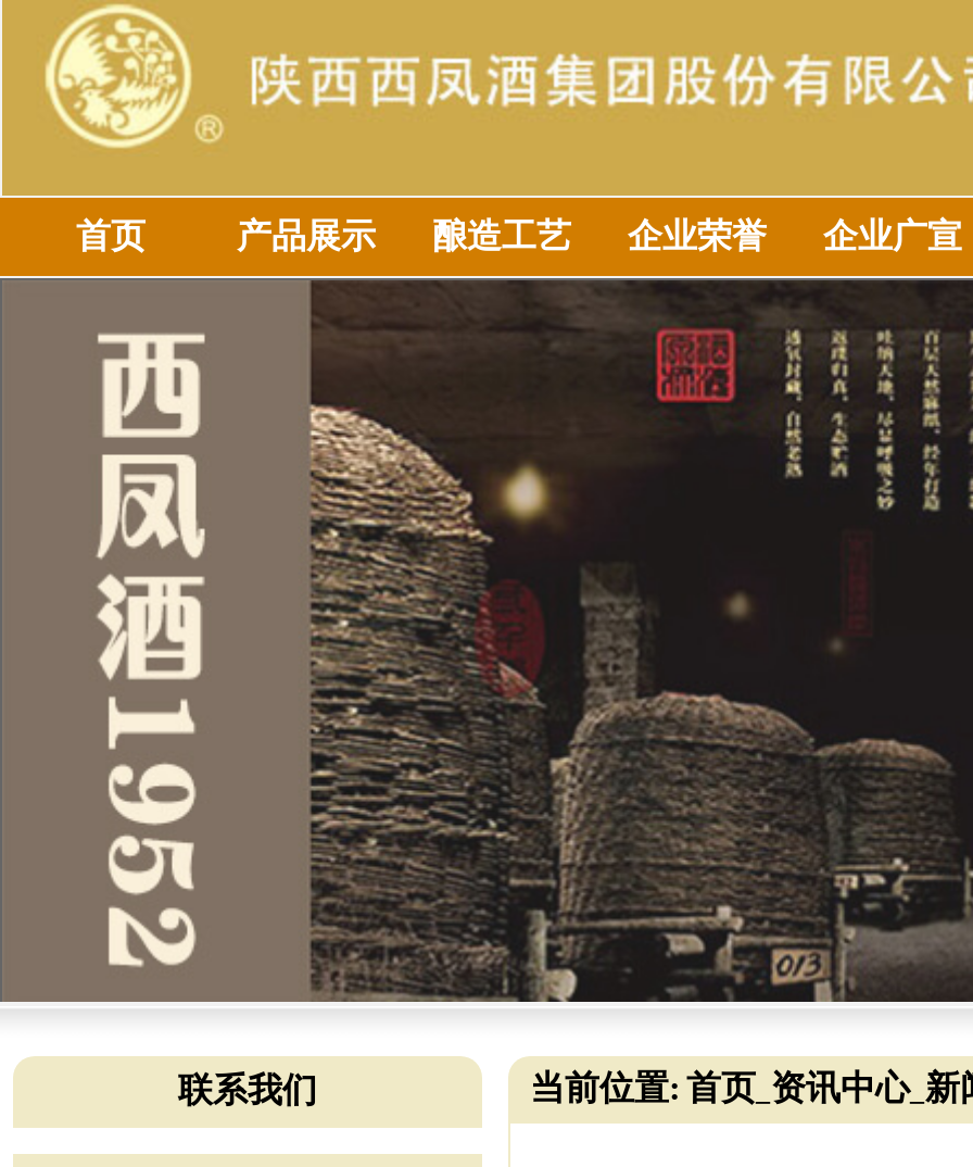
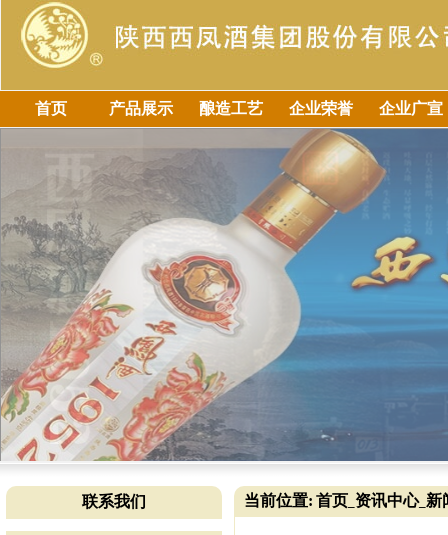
[7,278,966,1004] [image] -> [3,128,445,462] [image]

